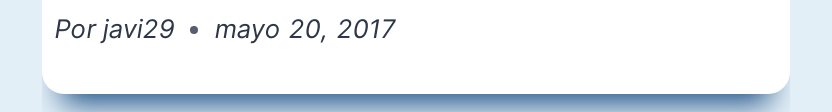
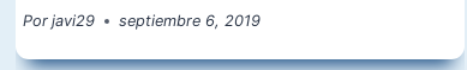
[54,15,395,45] Por javi29 mayo 20, 2017 -> [23,12,261,30] Por javi29 septiembre 6, 2019

